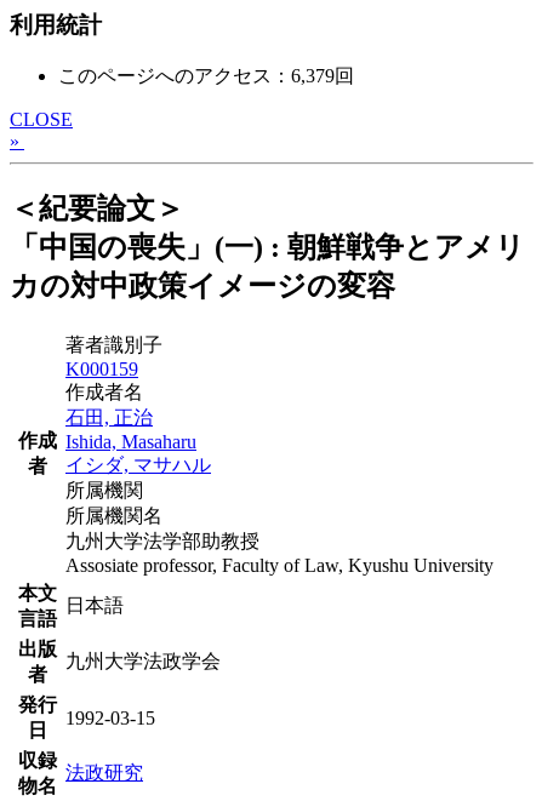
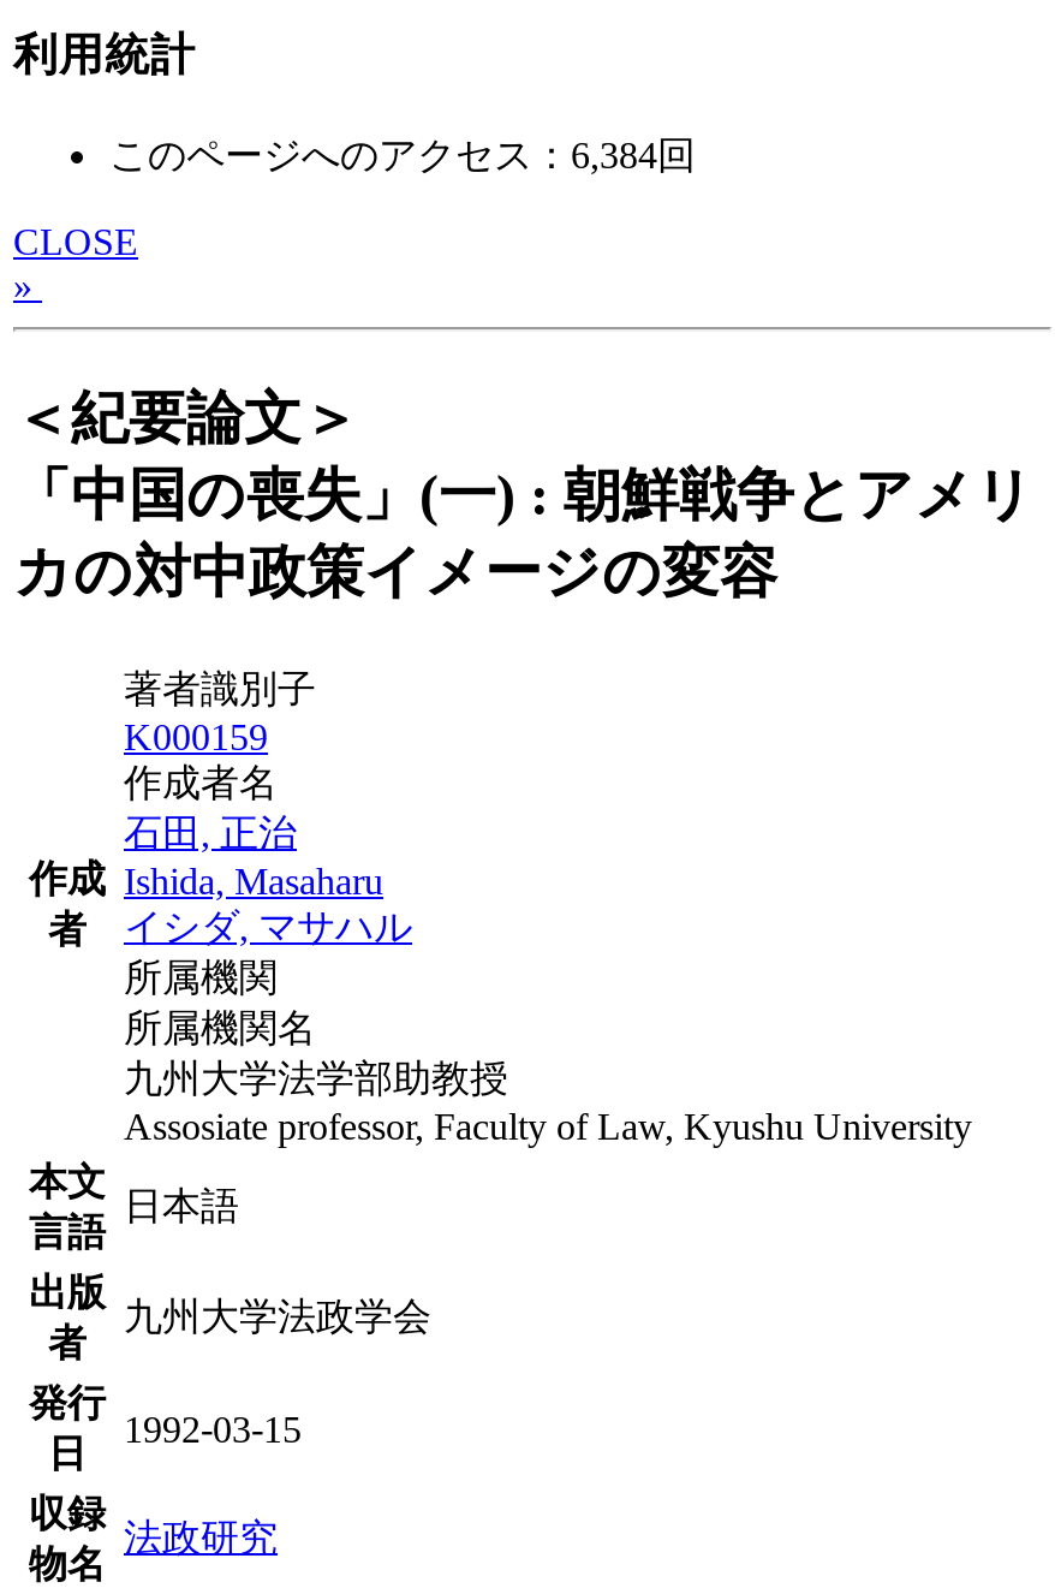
[58,65,354,86] このページへのアクセス：6,379回 -> [109,134,696,175] このページへのアクセス：6,384回

